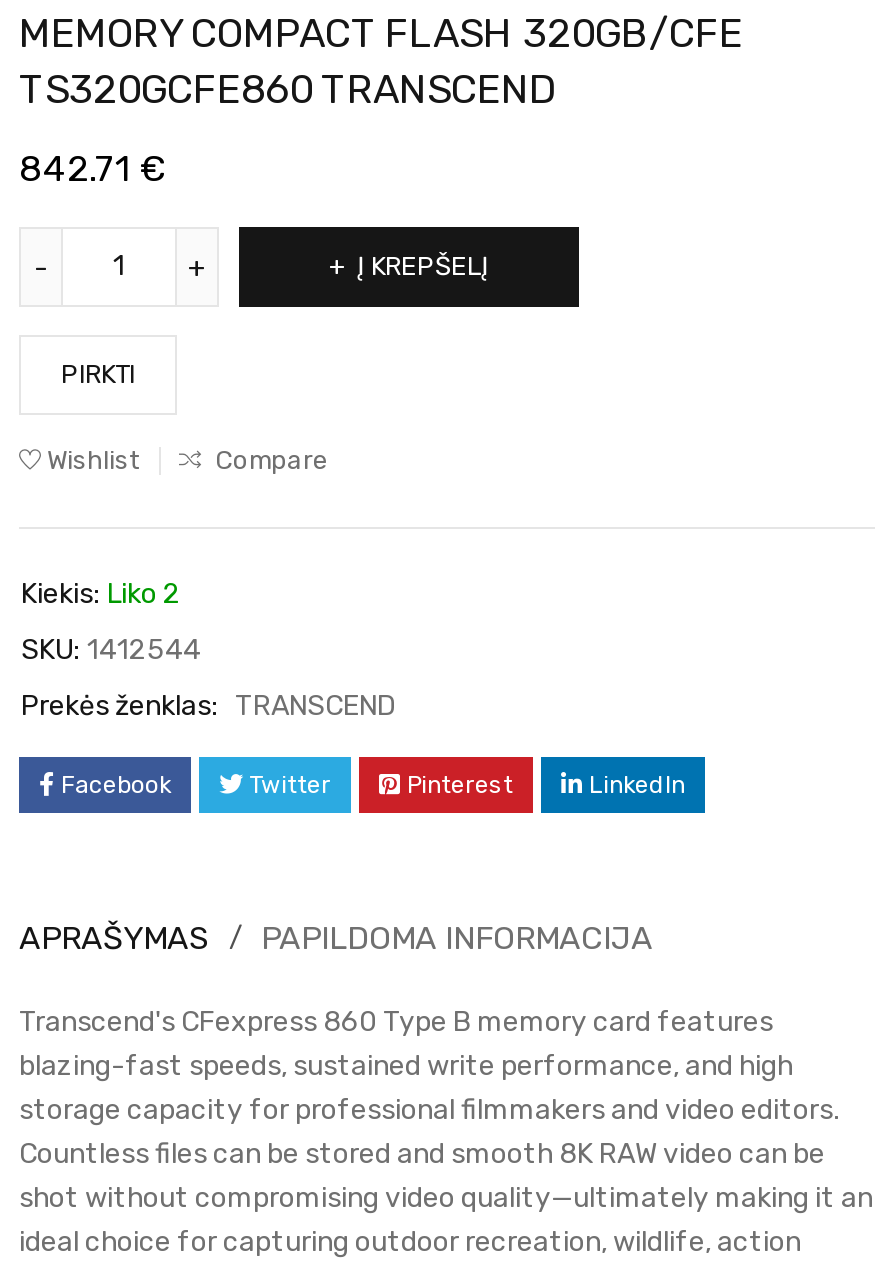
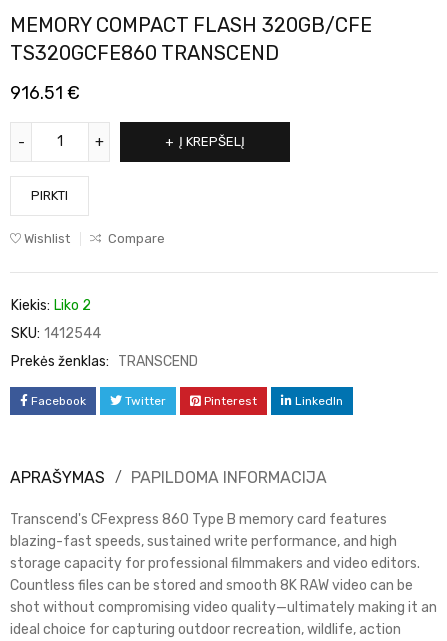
[19,147,165,191] 842.71 € -> [10,82,80,104] 916.51 €

